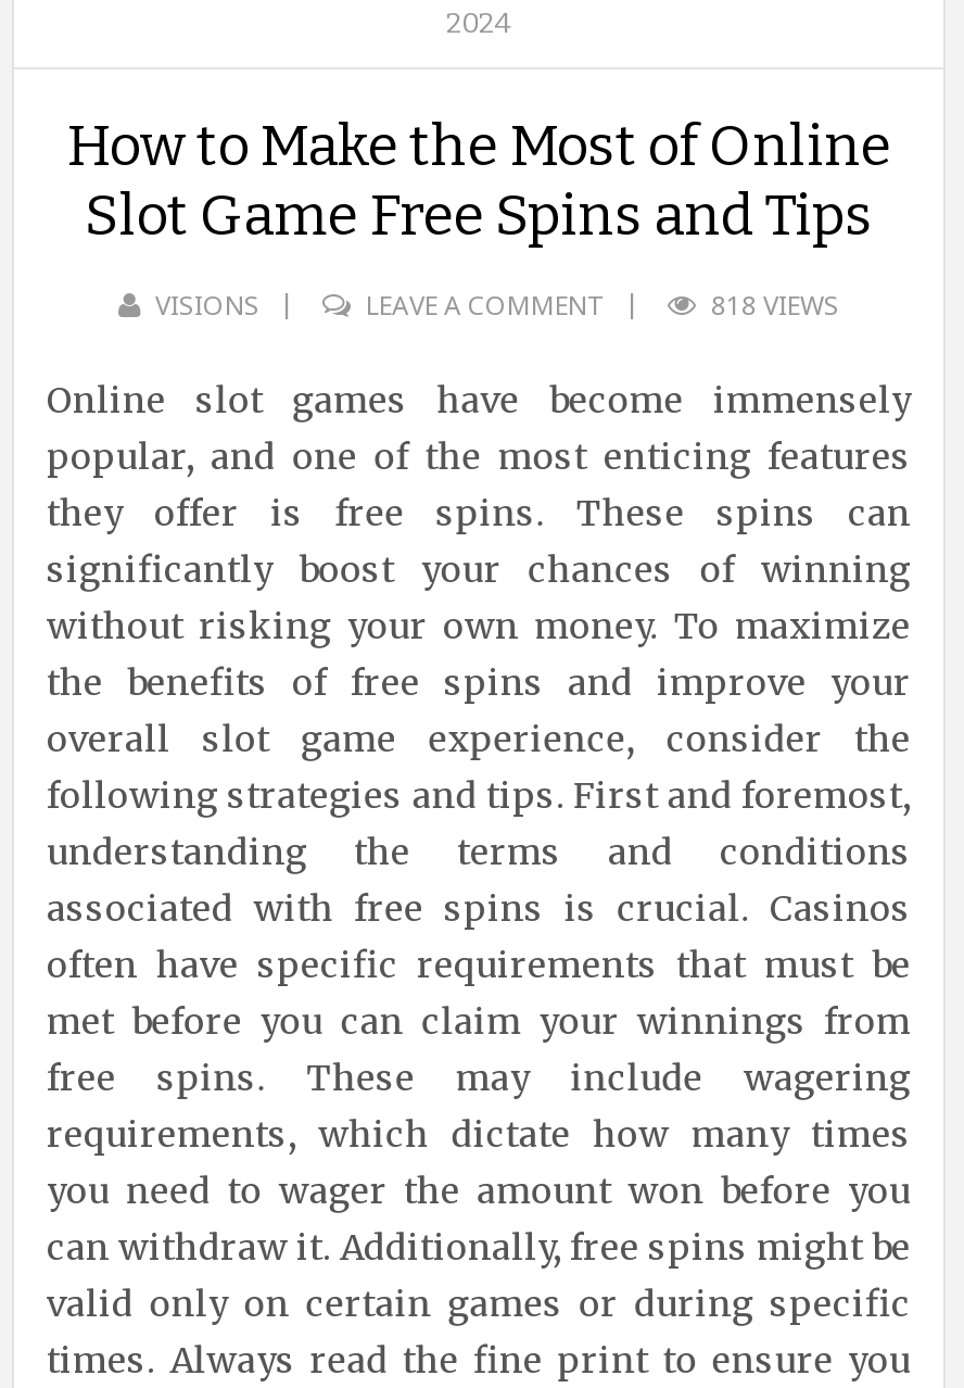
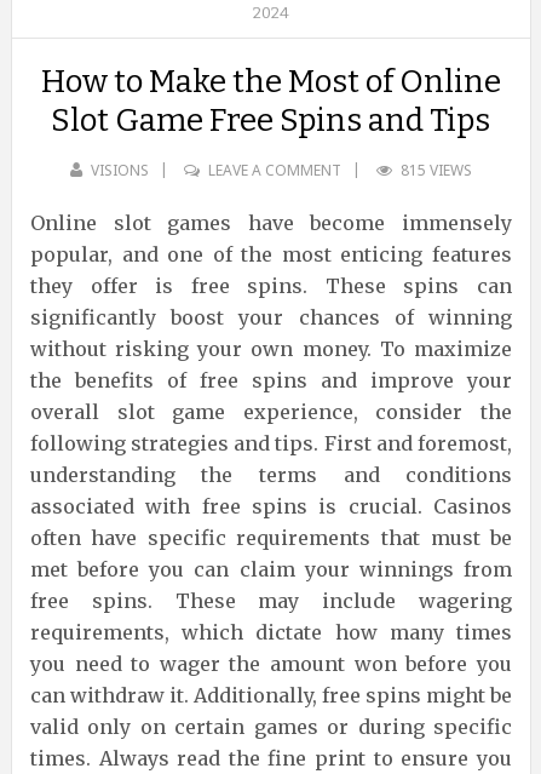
[705,286,839,323] 818 VIEWS -> [397,159,472,180] 815 VIEWS

